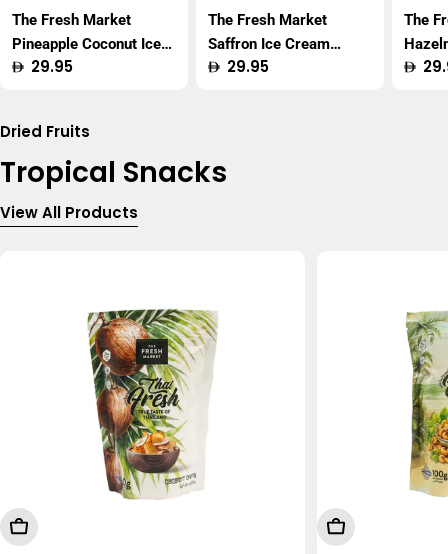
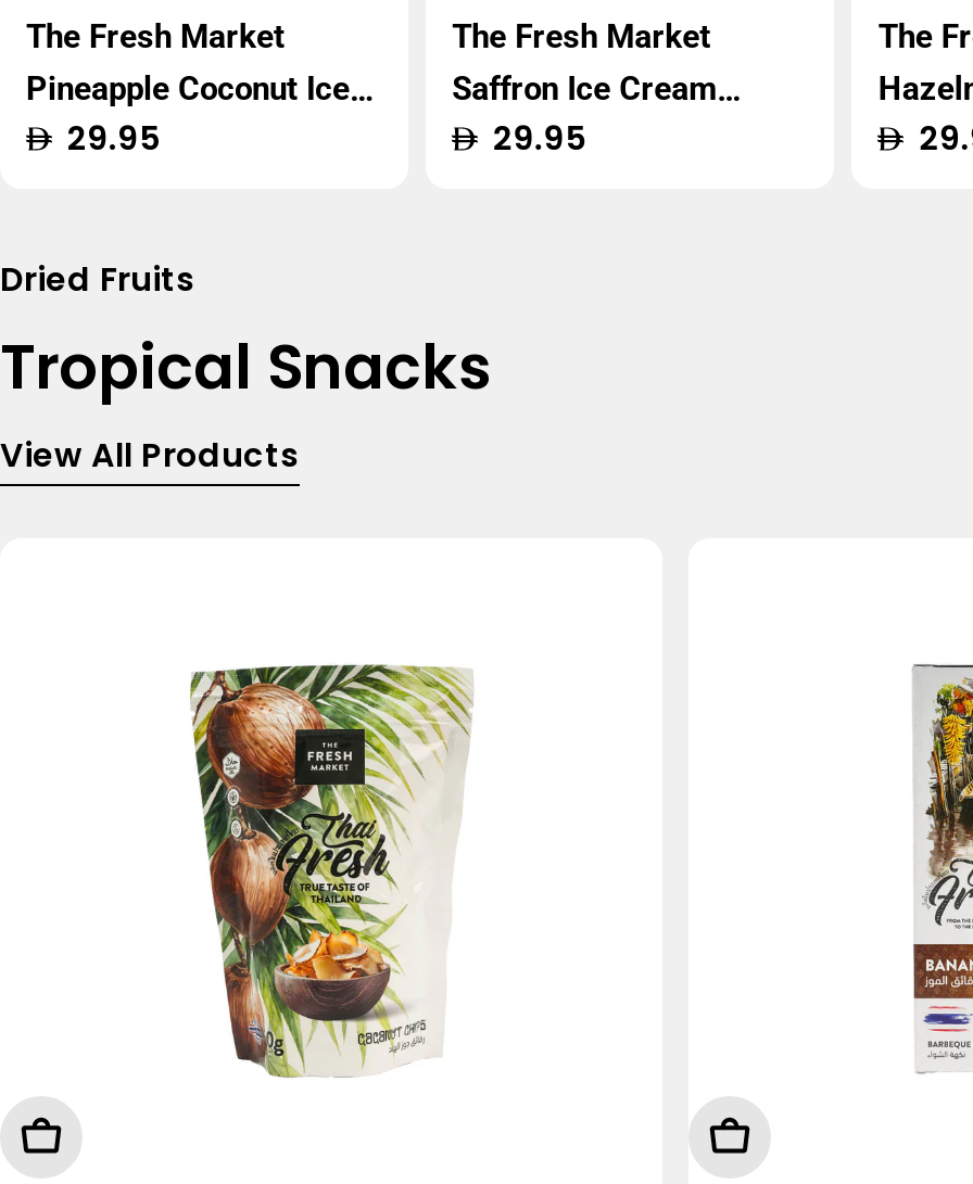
[405,309,445,497] [image] -> [882,662,966,1074] [image]

